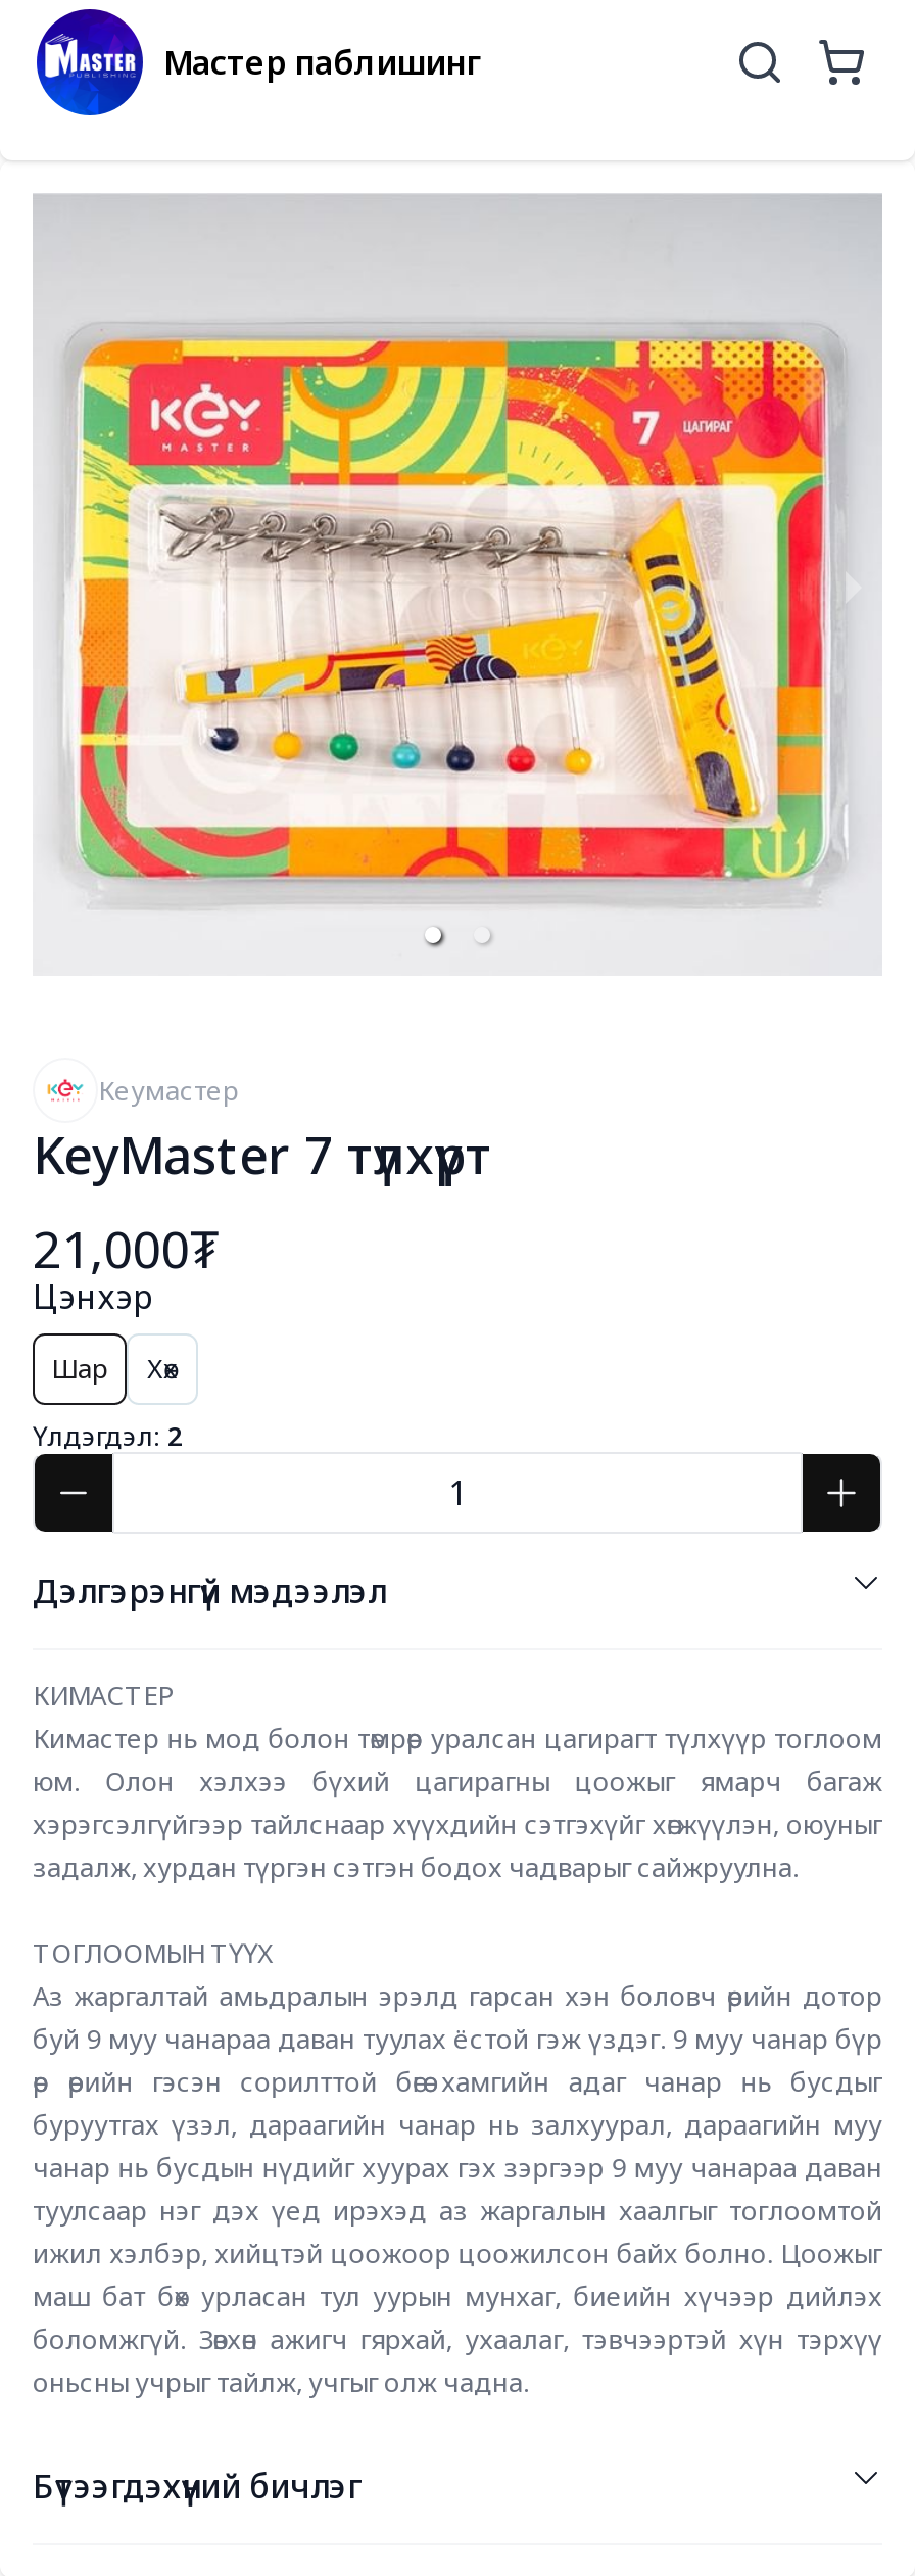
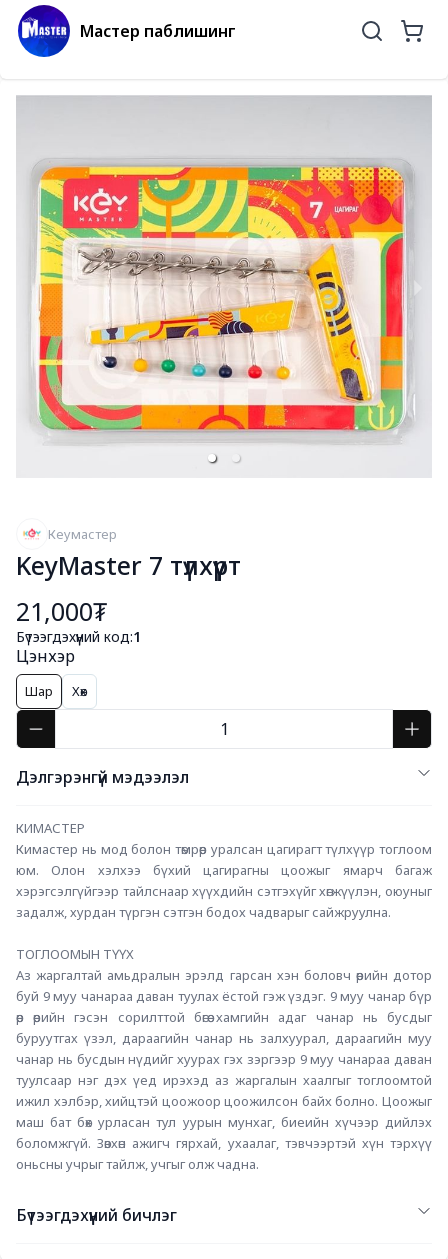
none -> [16,627,141,646] Бүтээгдэхүүний код:1
moved [33,1275,153,1387] -> [16,645,75,700]: Цэнхэр | Шар
[33,1418,182,1455] Үлдэгдэл: 2 -> none

